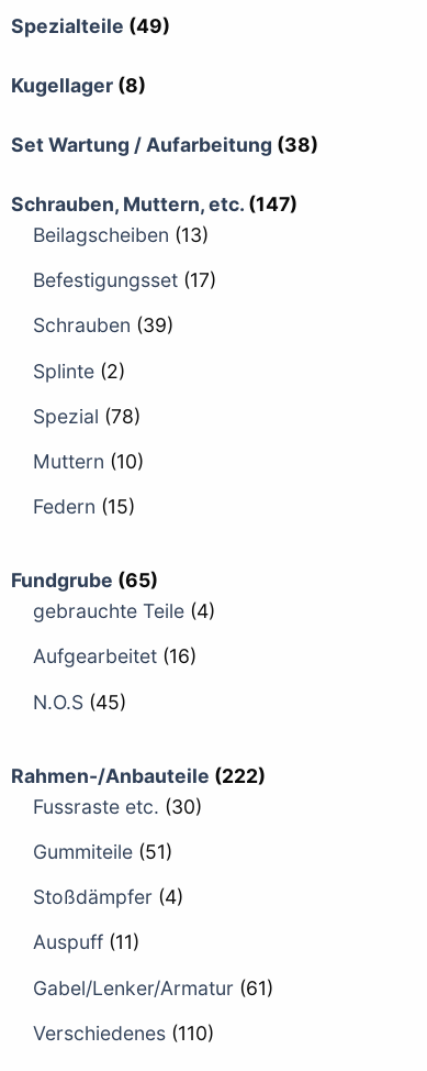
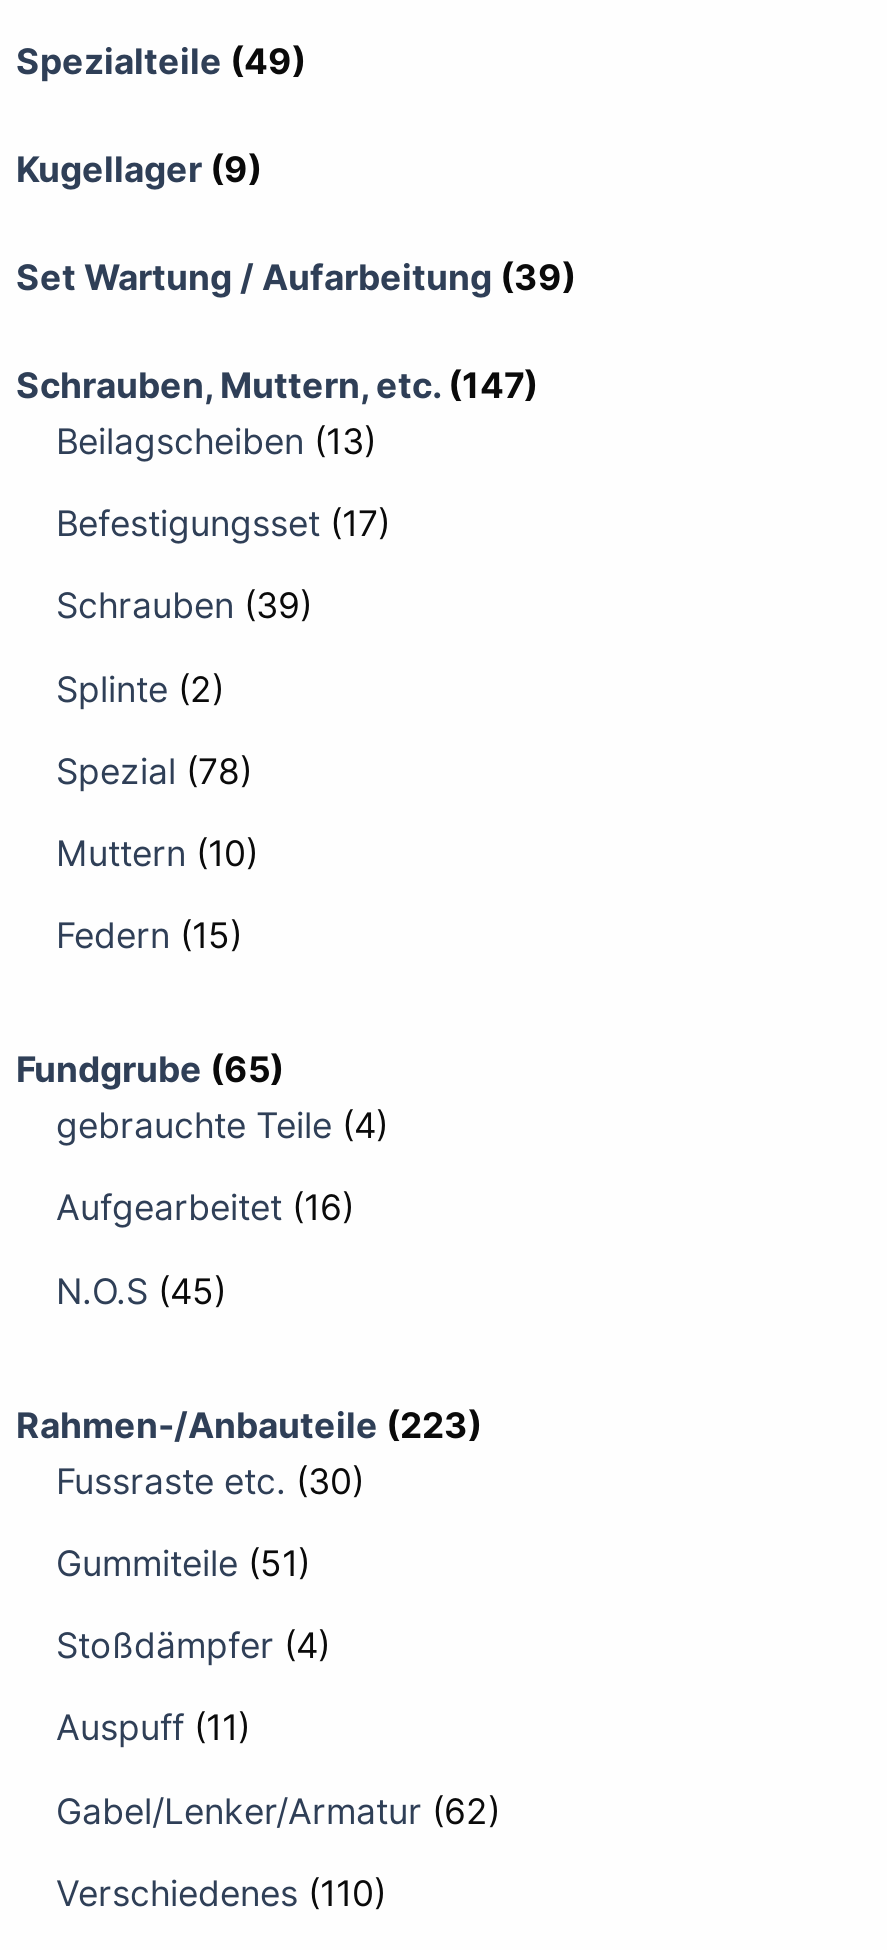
[11,74,146,97] Kugellager (8) -> [16,148,262,190] Kugellager (9)
[11,133,318,156] Set Wartung / Aufarbeitung (38) -> [16,256,576,298] Set Wartung / Aufarbeitung (39)
[11,764,266,787] Rahmen-/Anbauteile (222) -> [16,1404,482,1446] Rahmen-/Anbauteile (223)
[33,976,273,999] Gabel/Lenker/Armatur (61) -> [56,1789,500,1831] Gabel/Lenker/Armatur (62)

